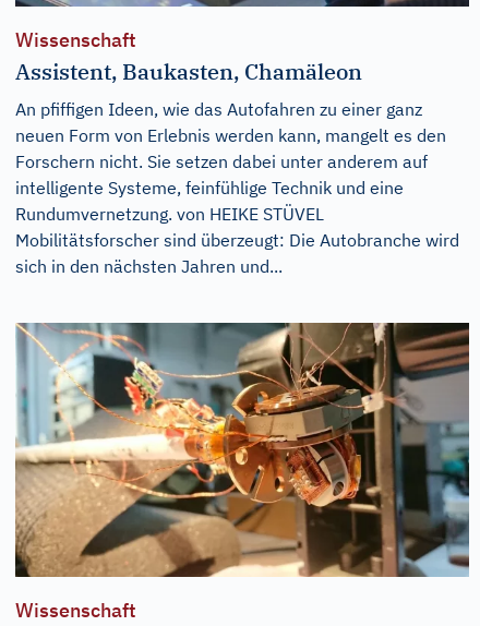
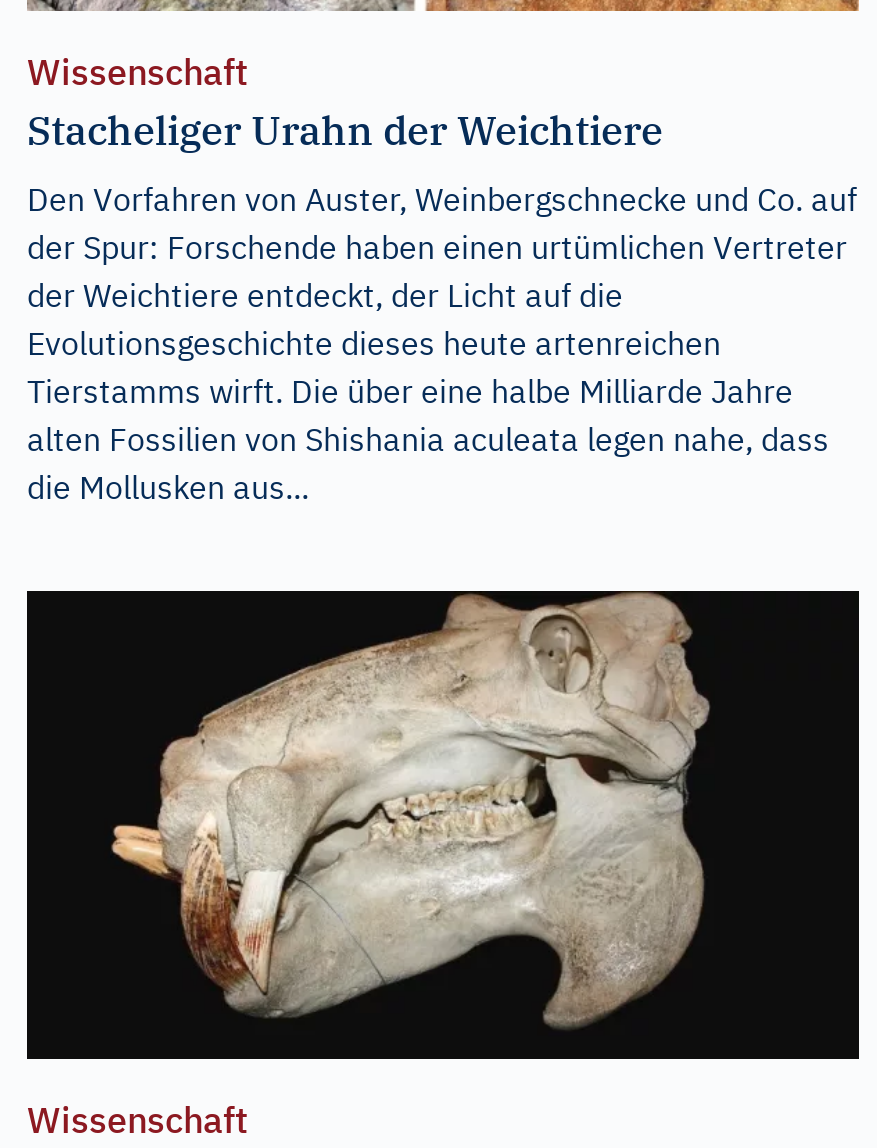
[15,56,459,277] Assistent, Baukasten, Chamäleon | An pfiffigen Ideen, wie das Autofahren zu einer ganz | neuen Form von Erlebnis werden kann, mangelt es den | Forschern nicht. Sie setzen dabei unter anderem auf | intelligente Systeme, feinfühlige Technik und eine | Rundumvernetzung. von HEIKE STÜVEL | Mobilitätsforscher sind überzeugt: Die Autobranche wird | sich in den nächsten Jahren und... -> [27,103,857,507] Stacheliger Urahn der Weichtiere | Den Vorfahren von Auster, Weinbergschnecke und Co. auf | der Spur: Forschende haben einen urtümlichen Vertreter | der Weichtiere entdeckt, der Licht auf die | Evolutionsgeschichte dieses heute artenreichen | Tierstamms wirft. Die über eine halbe Milliarde Jahre | alten Fossilien von Shishania aculeata legen nahe, dass | die Mollusken aus...
[14,322,470,578] [image] -> [25,588,861,1062] [image]

